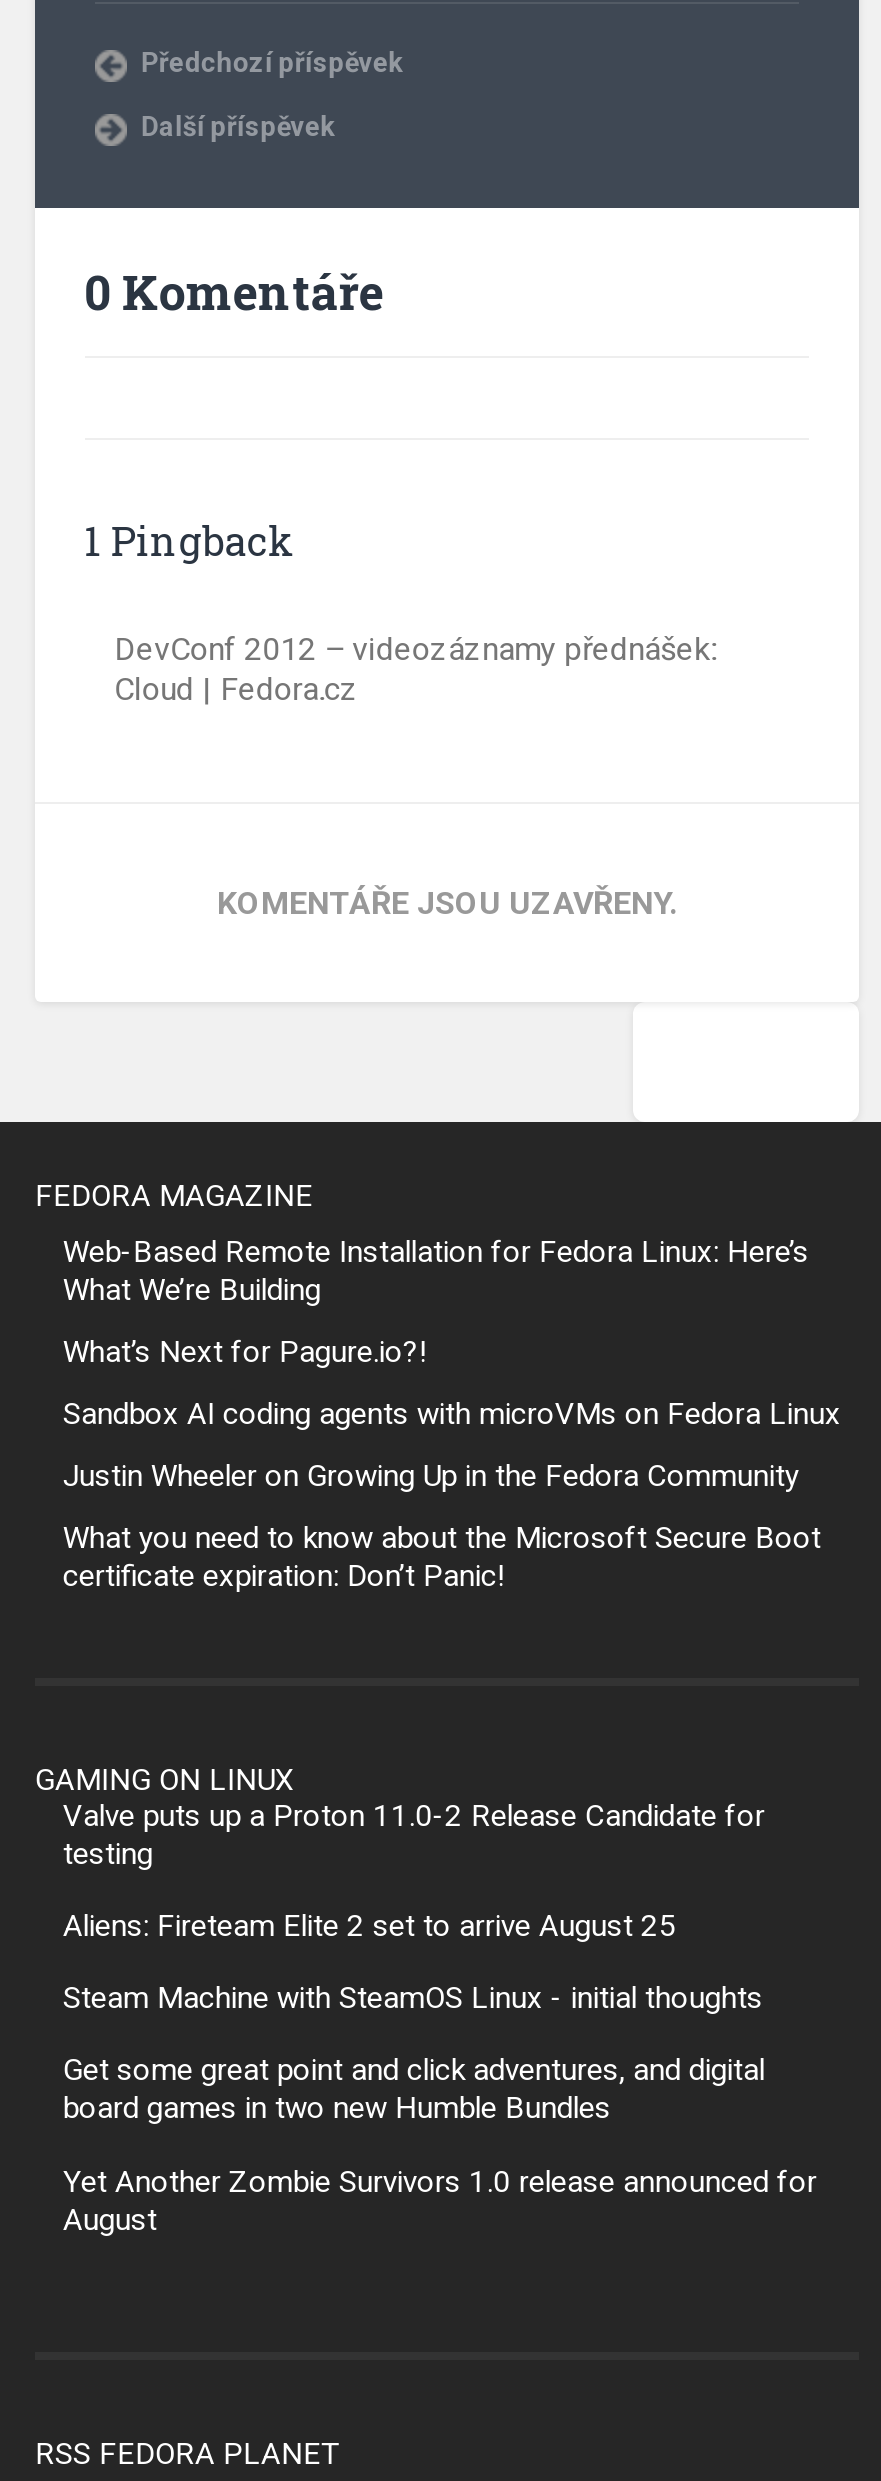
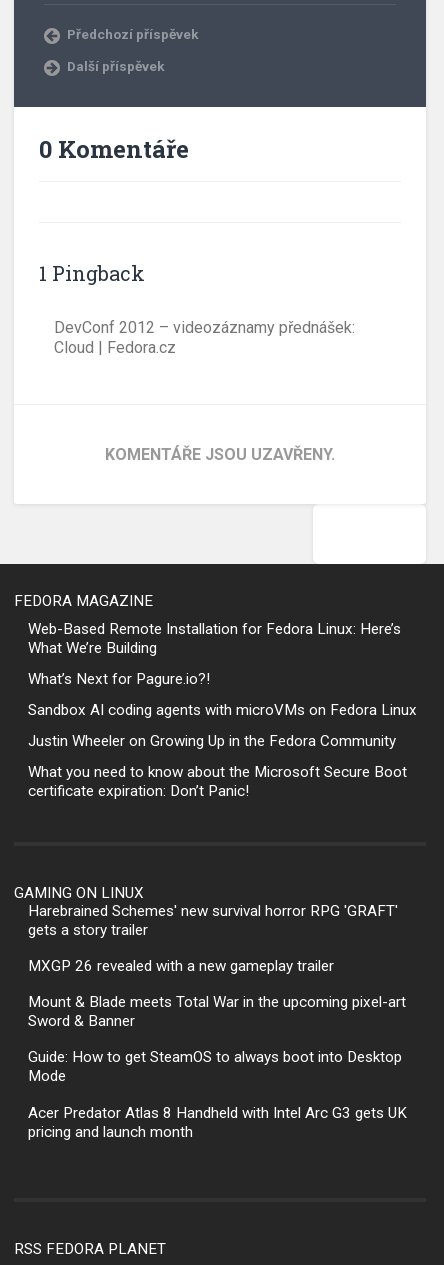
[63,1798,765,1872] Valve puts up a Proton 11.0-2 Release Candidate for | testing -> [28,902,398,939] Harebrained Schemes' new survival horror RPG 'GRAFT' | gets a story trailer
[63,1908,677,1944] Aliens: Fireteam Elite 2 set to arrive August 25 -> [28,957,334,975] MXGP 26 revealed with a new gameplay trailer
[63,1980,763,2016] Steam Machine with SteamOS Linux - initial thoughts -> [28,993,406,1030] Mount & Blade meets Total War in the upcoming pixel-art | Sword & Banner
[63,2053,765,2127] Get some great point and click adventures, and digital | board games in two new Humble Bundles -> [28,1048,402,1085] Guide: How to get SteamOS to always boot into Desktop | Mode
[63,2163,817,2237] Yet Another Zombie Survivors 1.0 release announced for | August -> [28,1103,407,1140] Acer Predator Atlas 8 Handheld with Intel Arc G3 gets UK | pricing and launch month

